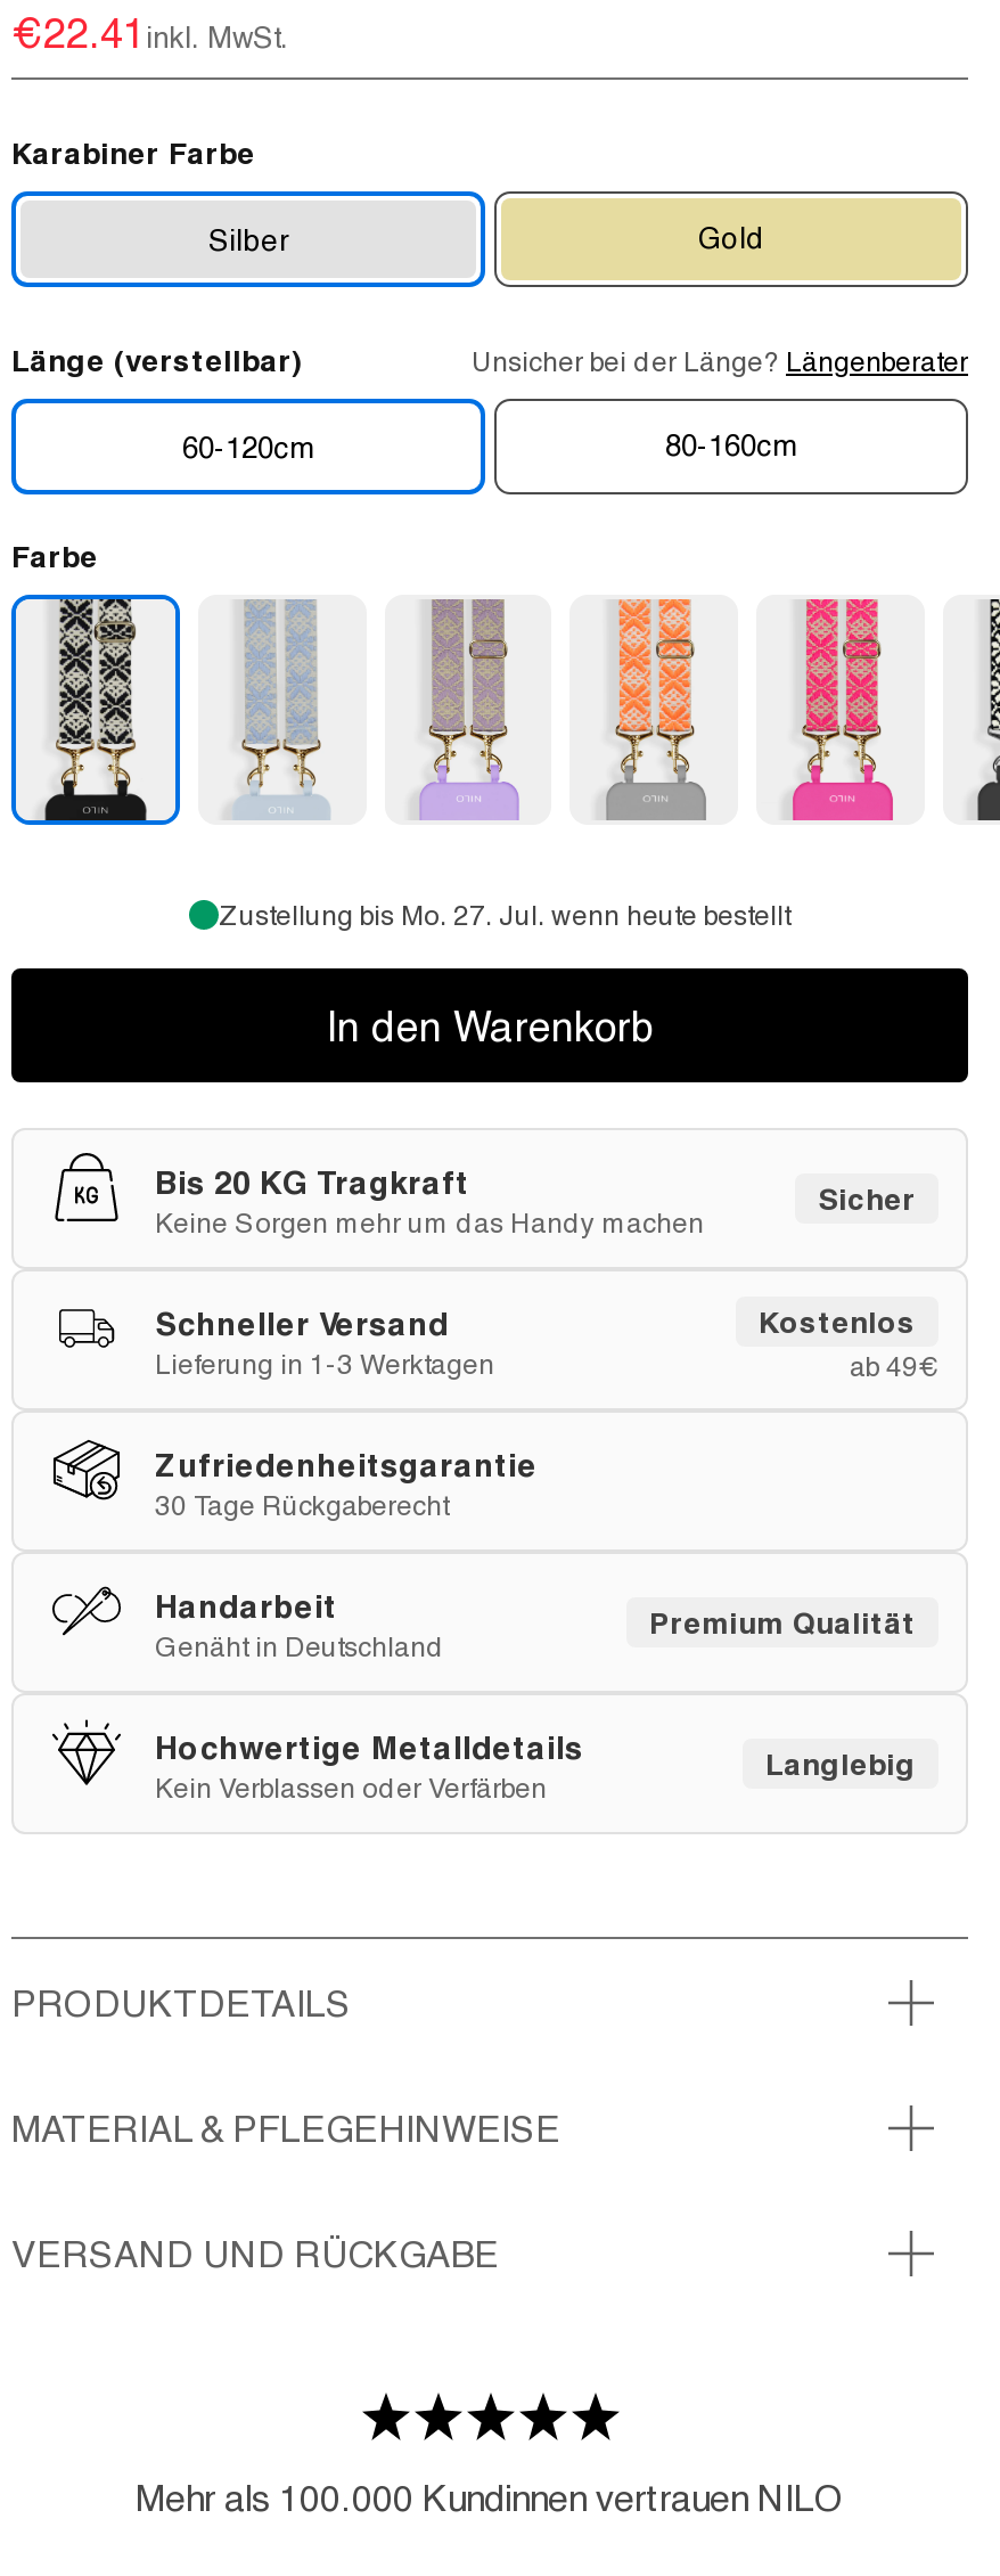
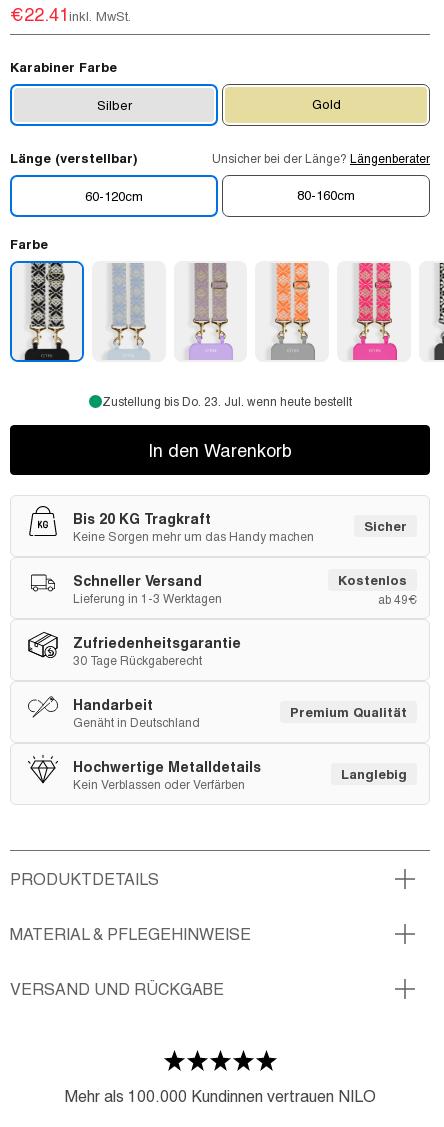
[219,898,790,930] Zustellung bis Mo. 27. Jul. wenn heute bestellt -> [101,394,351,408] Zustellung bis Do. 23. Jul. wenn heute bestellt

